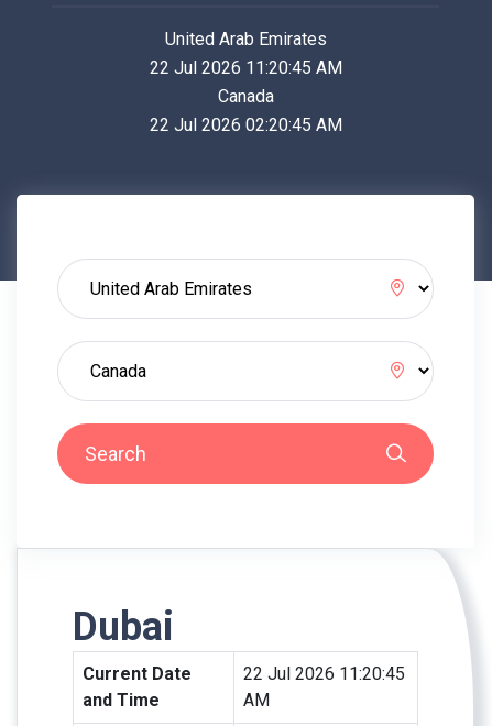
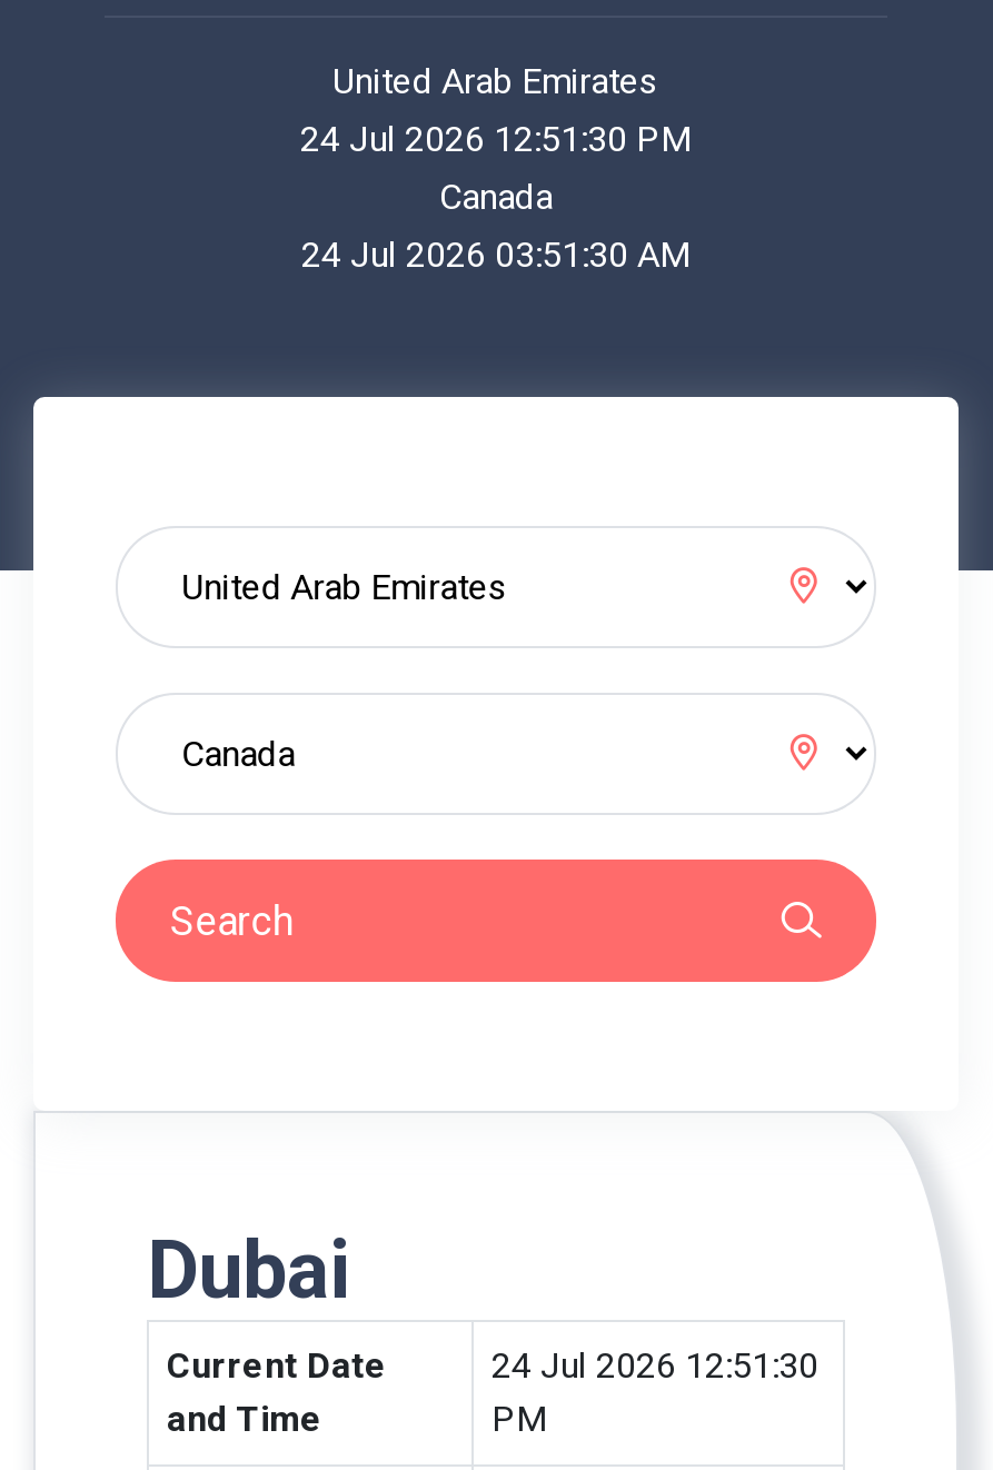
[149,57,342,78] 22 Jul 2026 11:20:45 AM -> [300,118,692,160] 24 Jul 2026 12:51:30 PM
[149,114,342,135] 22 Jul 2026 02:20:45 AM -> [301,234,691,276] 24 Jul 2026 03:51:30 AM
[243,663,405,711] 22 Jul 2026 11:20:45 | AM -> [491,1344,818,1440] 24 Jul 2026 12:51:30 | PM

